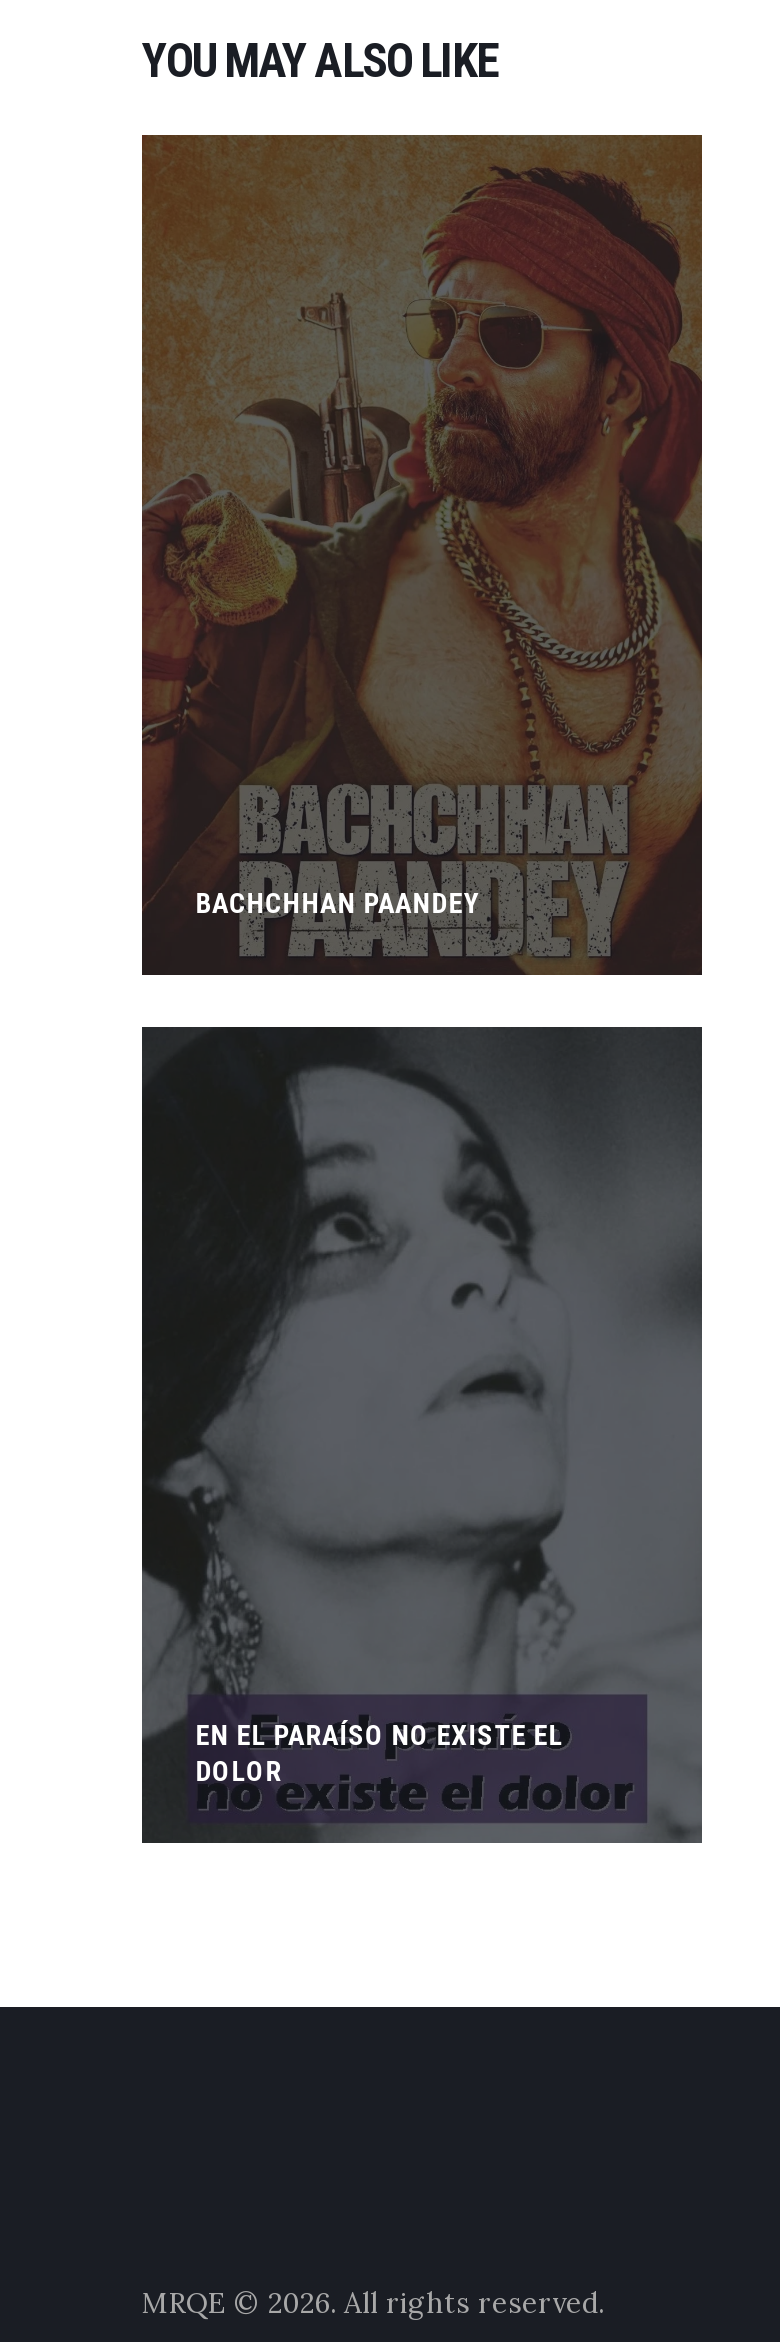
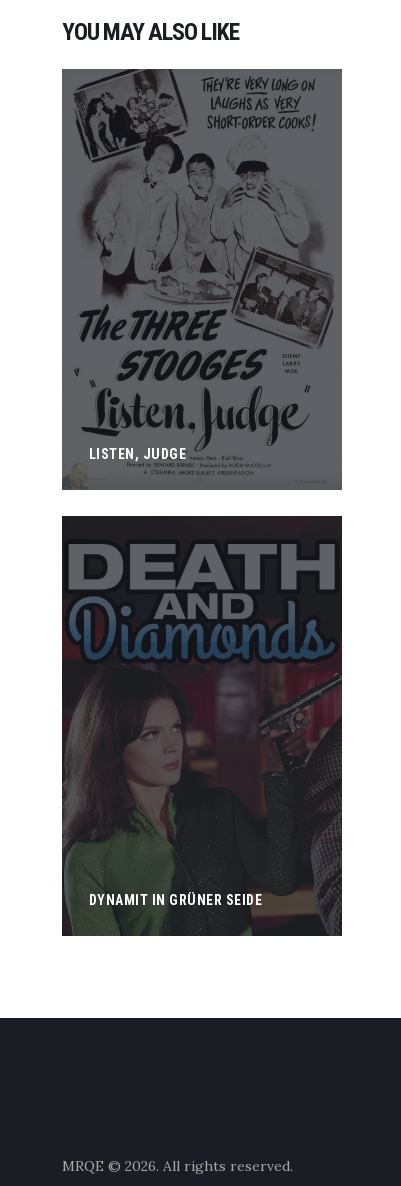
[142,135,702,975] [image] | BACHCHHAN PAANDEY -> [62,69,342,490] [image] | LISTEN, JUDGE
[142,1061,702,1843] [image] | EN EL PARAÍSO NO EXISTE EL | DOLOR -> [63,539,342,935] [image] | DYNAMIT IN GRÜNER SEIDE

